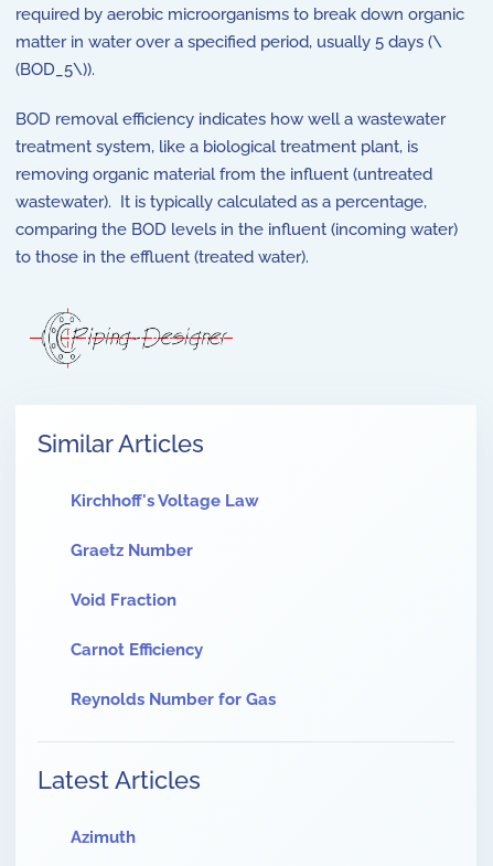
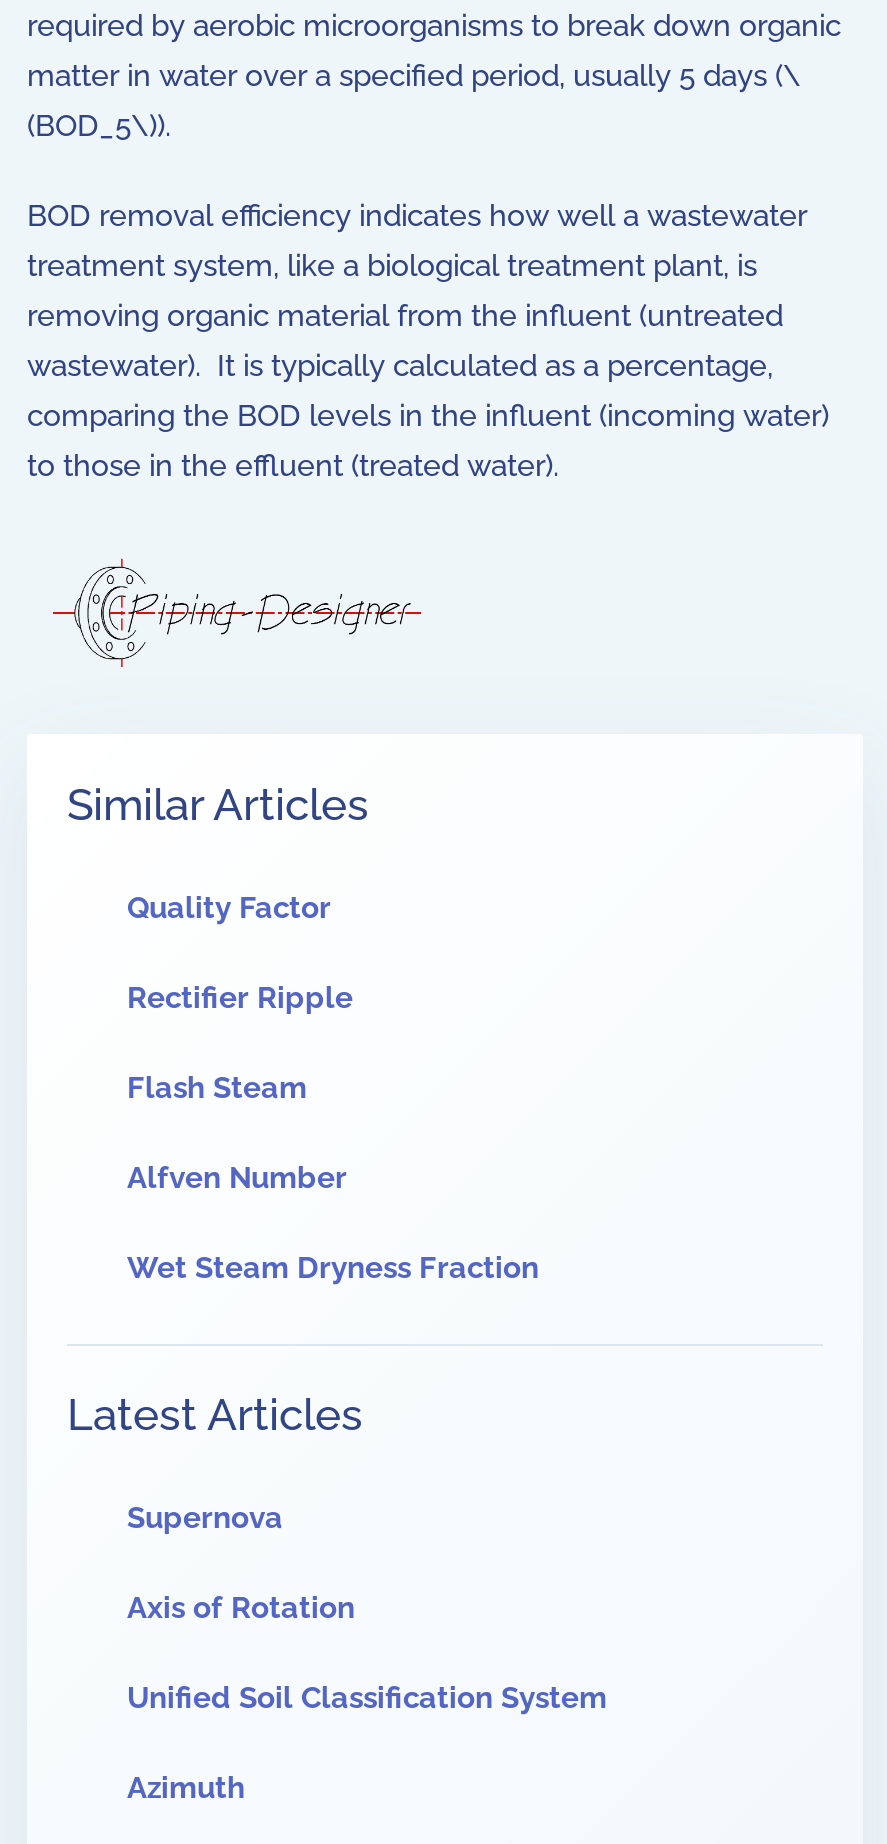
[71,491,259,511] Kirchhoff's Voltage Law -> [127,891,331,927] Quality Factor
[71,541,193,561] Graetz Number -> [127,981,353,1017] Rectifier Ripple
[71,591,176,610] Void Fraction -> [127,1071,307,1107] Flash Steam
[71,640,203,660] Carnot Efficiency -> [127,1161,347,1197] Alfven Number
[71,690,276,710] Reynolds Number for Gas -> [127,1251,539,1287] Wet Steam Dryness Fraction
none -> [127,1501,607,1717] Supernova | Axis of Rotation | Unified Soil Classification System

